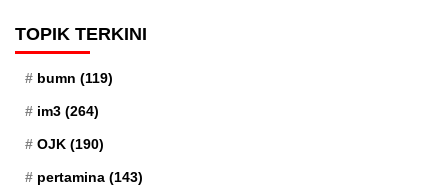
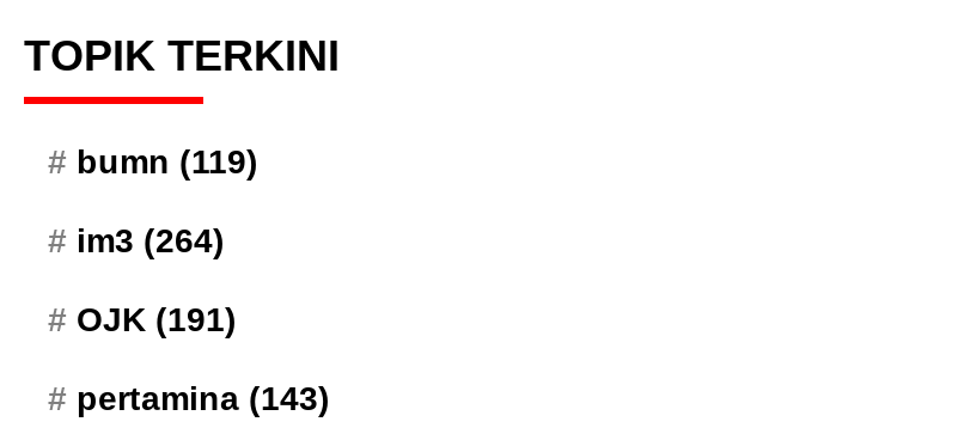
[37,136,104,152] OJK (190) -> [77,299,237,337] OJK (191)

